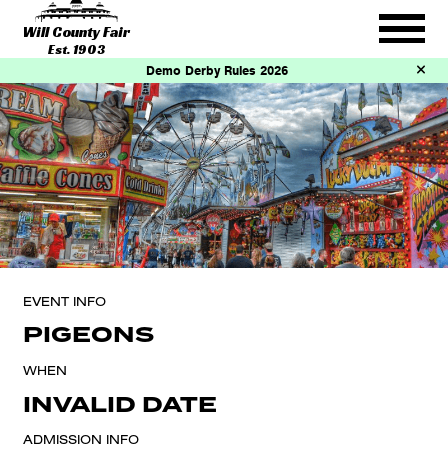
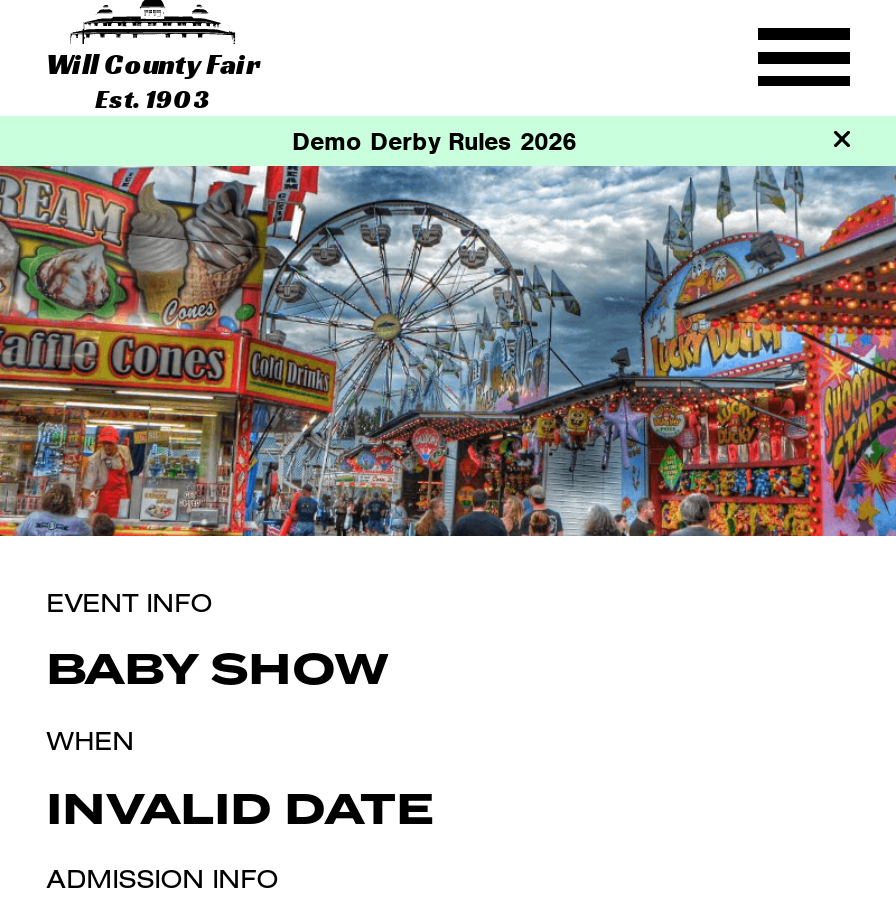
[23,318,154,351] PIGEONS -> [46,637,388,703] BABY SHOW

